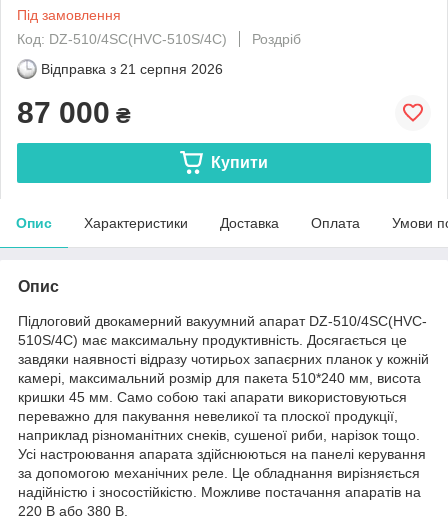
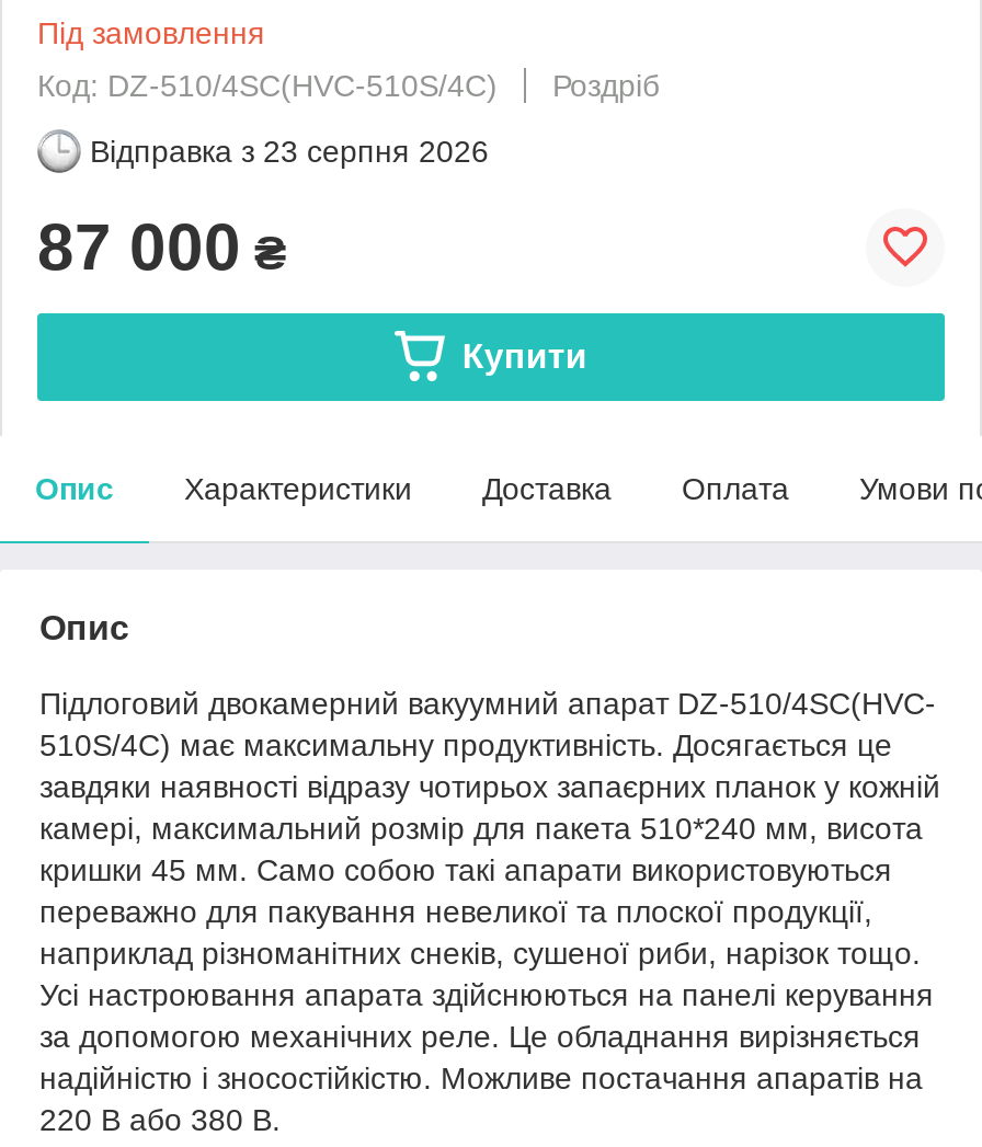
[41,61,223,77] Відправка з 21 серпня 2026 -> [90,133,489,168] Відправка з 23 серпня 2026

